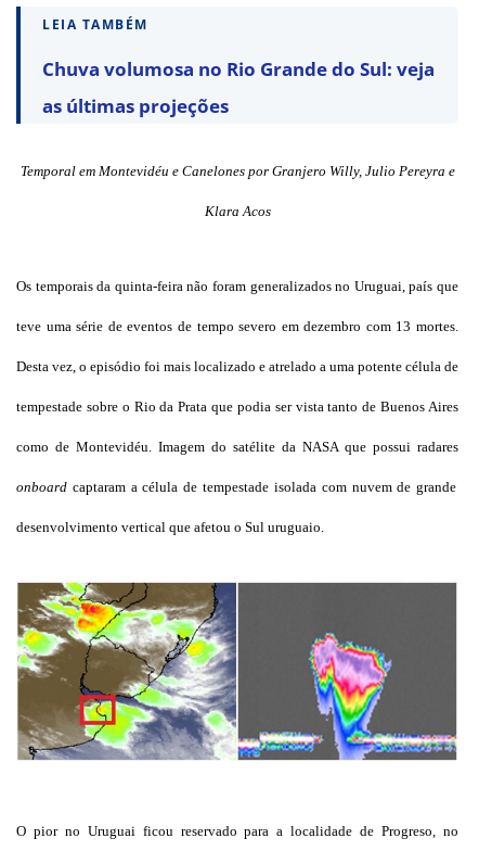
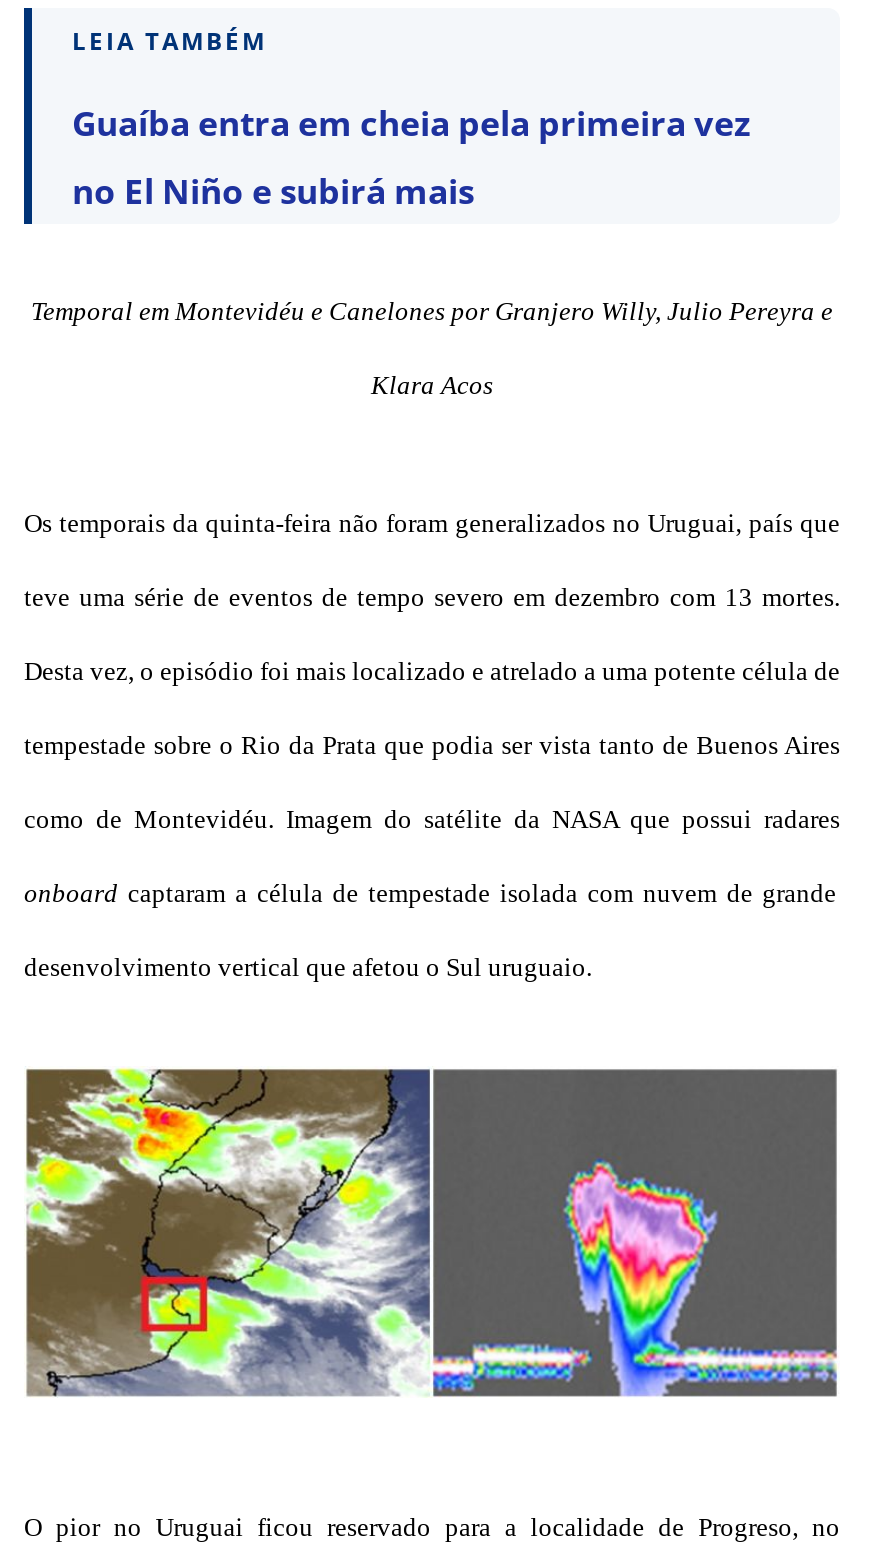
[42,56,435,81] Chuva volumosa no Rio Grande do Sul: veja -> [72,99,750,145] Guaíba entra em cheia pela primeira vez
[42,93,229,118] as últimas projeções -> [72,167,474,213] no El Niño e subirá mais

